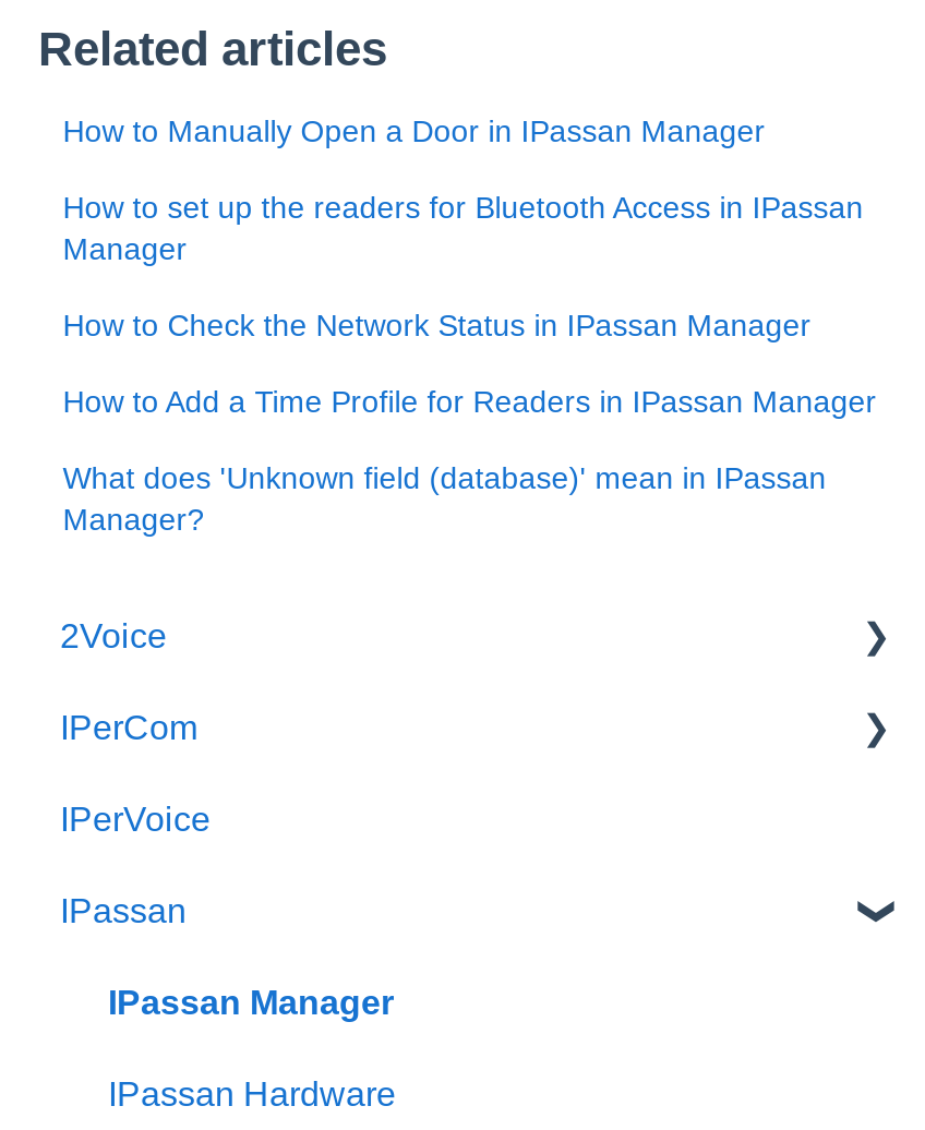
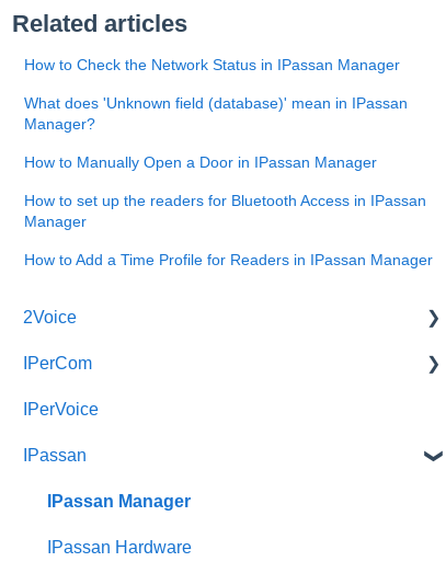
moved [63,114,863,267] -> [24,153,426,230]: How to Manually Open a Door in IPassan Manager | How to set up the readers for Bluetooth Access in IPassan | Manager
moved [63,308,811,343] -> [24,56,400,73]: How to Check the Network Status in IPassan Manager
moved [63,385,876,419] -> [24,251,433,268]: How to Add a Time Profile for Readers in IPassan Manager
moved [63,461,826,537] -> [24,94,408,132]: What does 'Unknown field (database)' mean in IPassan | Manager?

